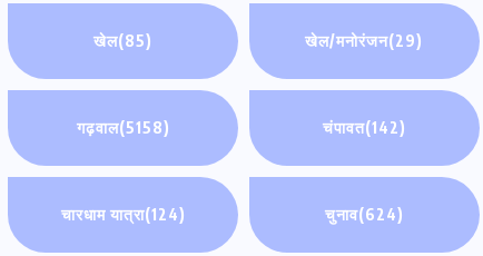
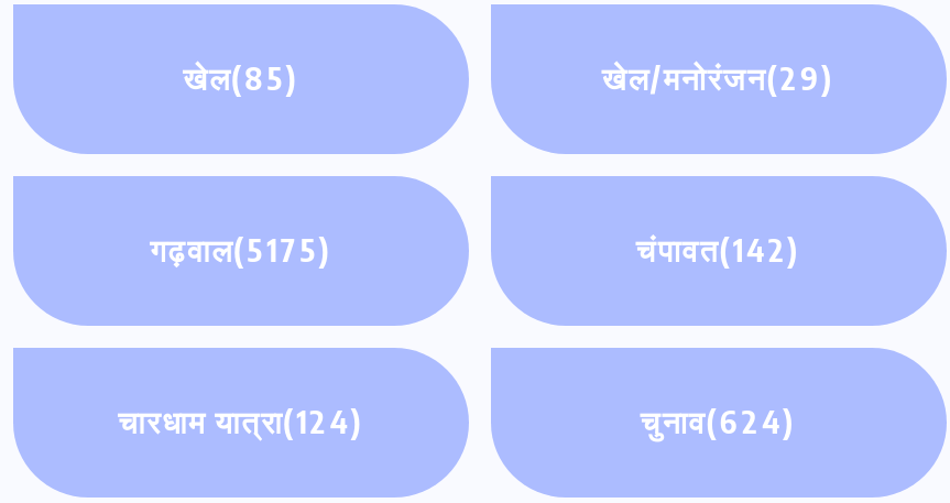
[76,118,170,137] गढ़वाल(5158) -> [150,231,333,268] गढ़वाल(5175)

